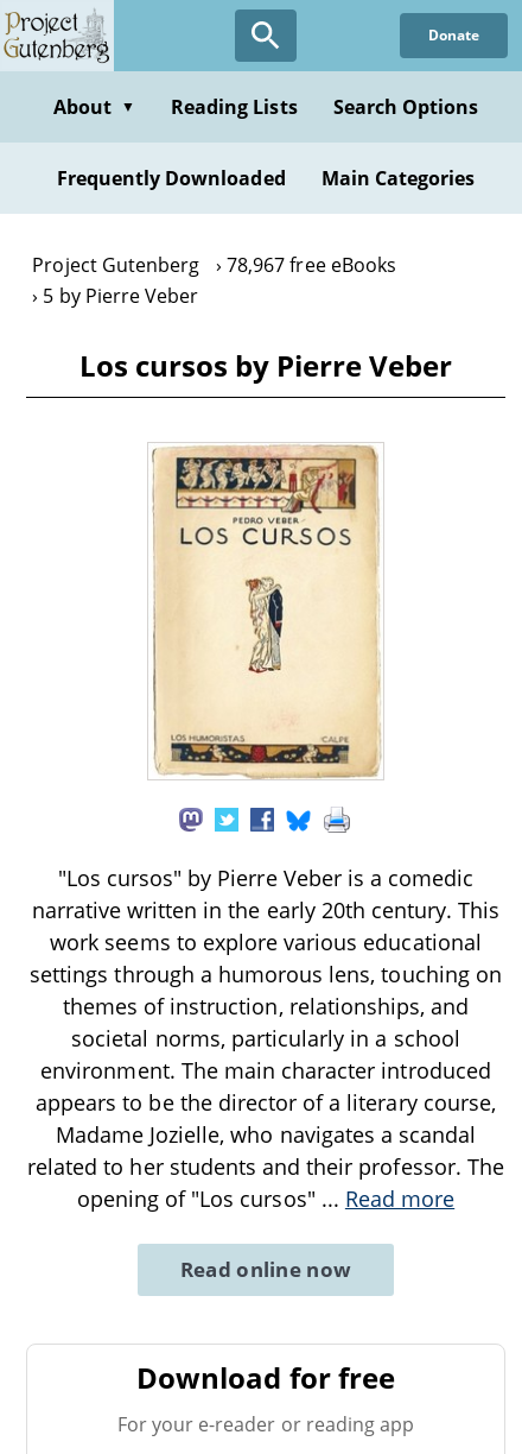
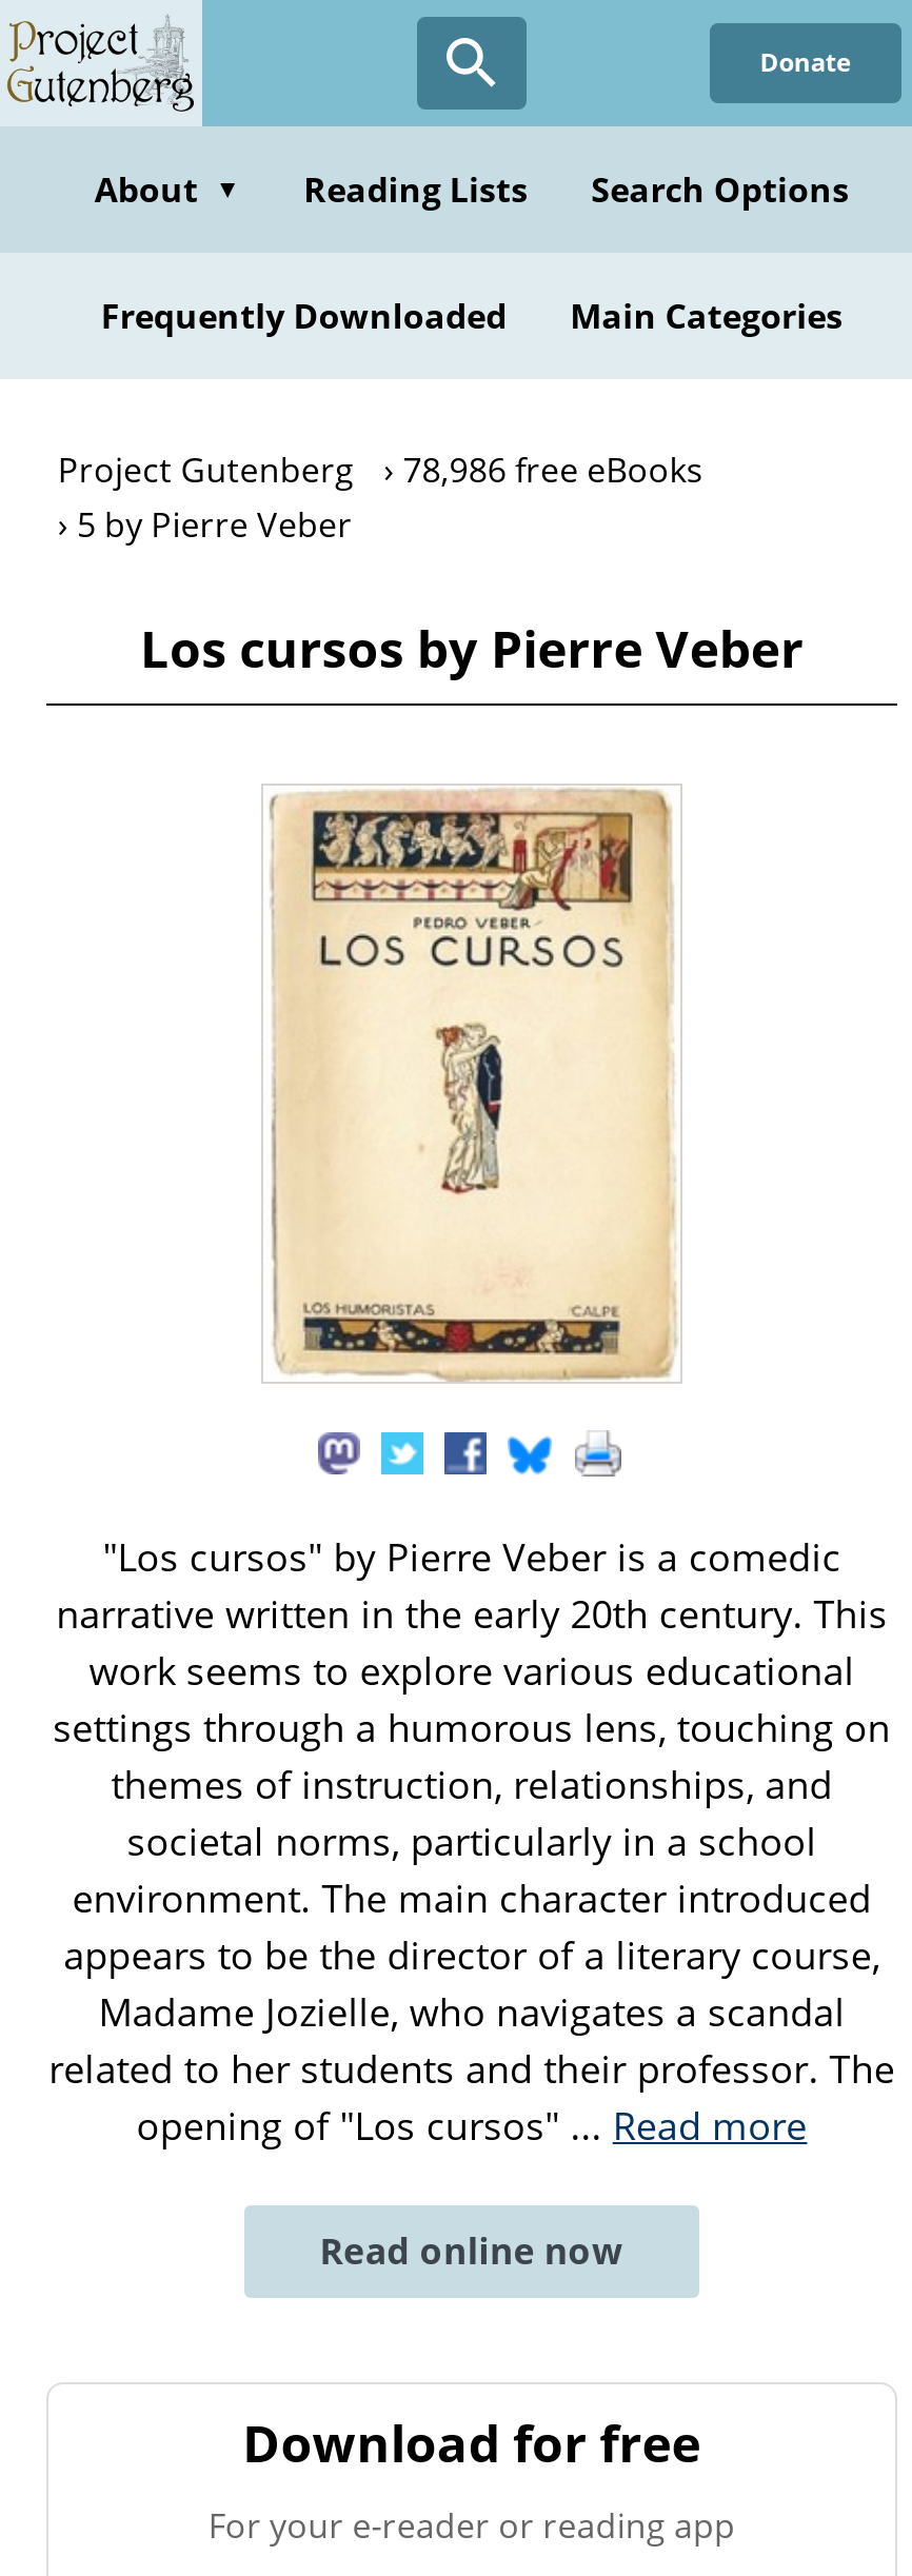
[33,252,396,278] Project Gutenberg 78,967 free eBooks -> [58,447,703,493] Project Gutenberg 78,986 free eBooks

